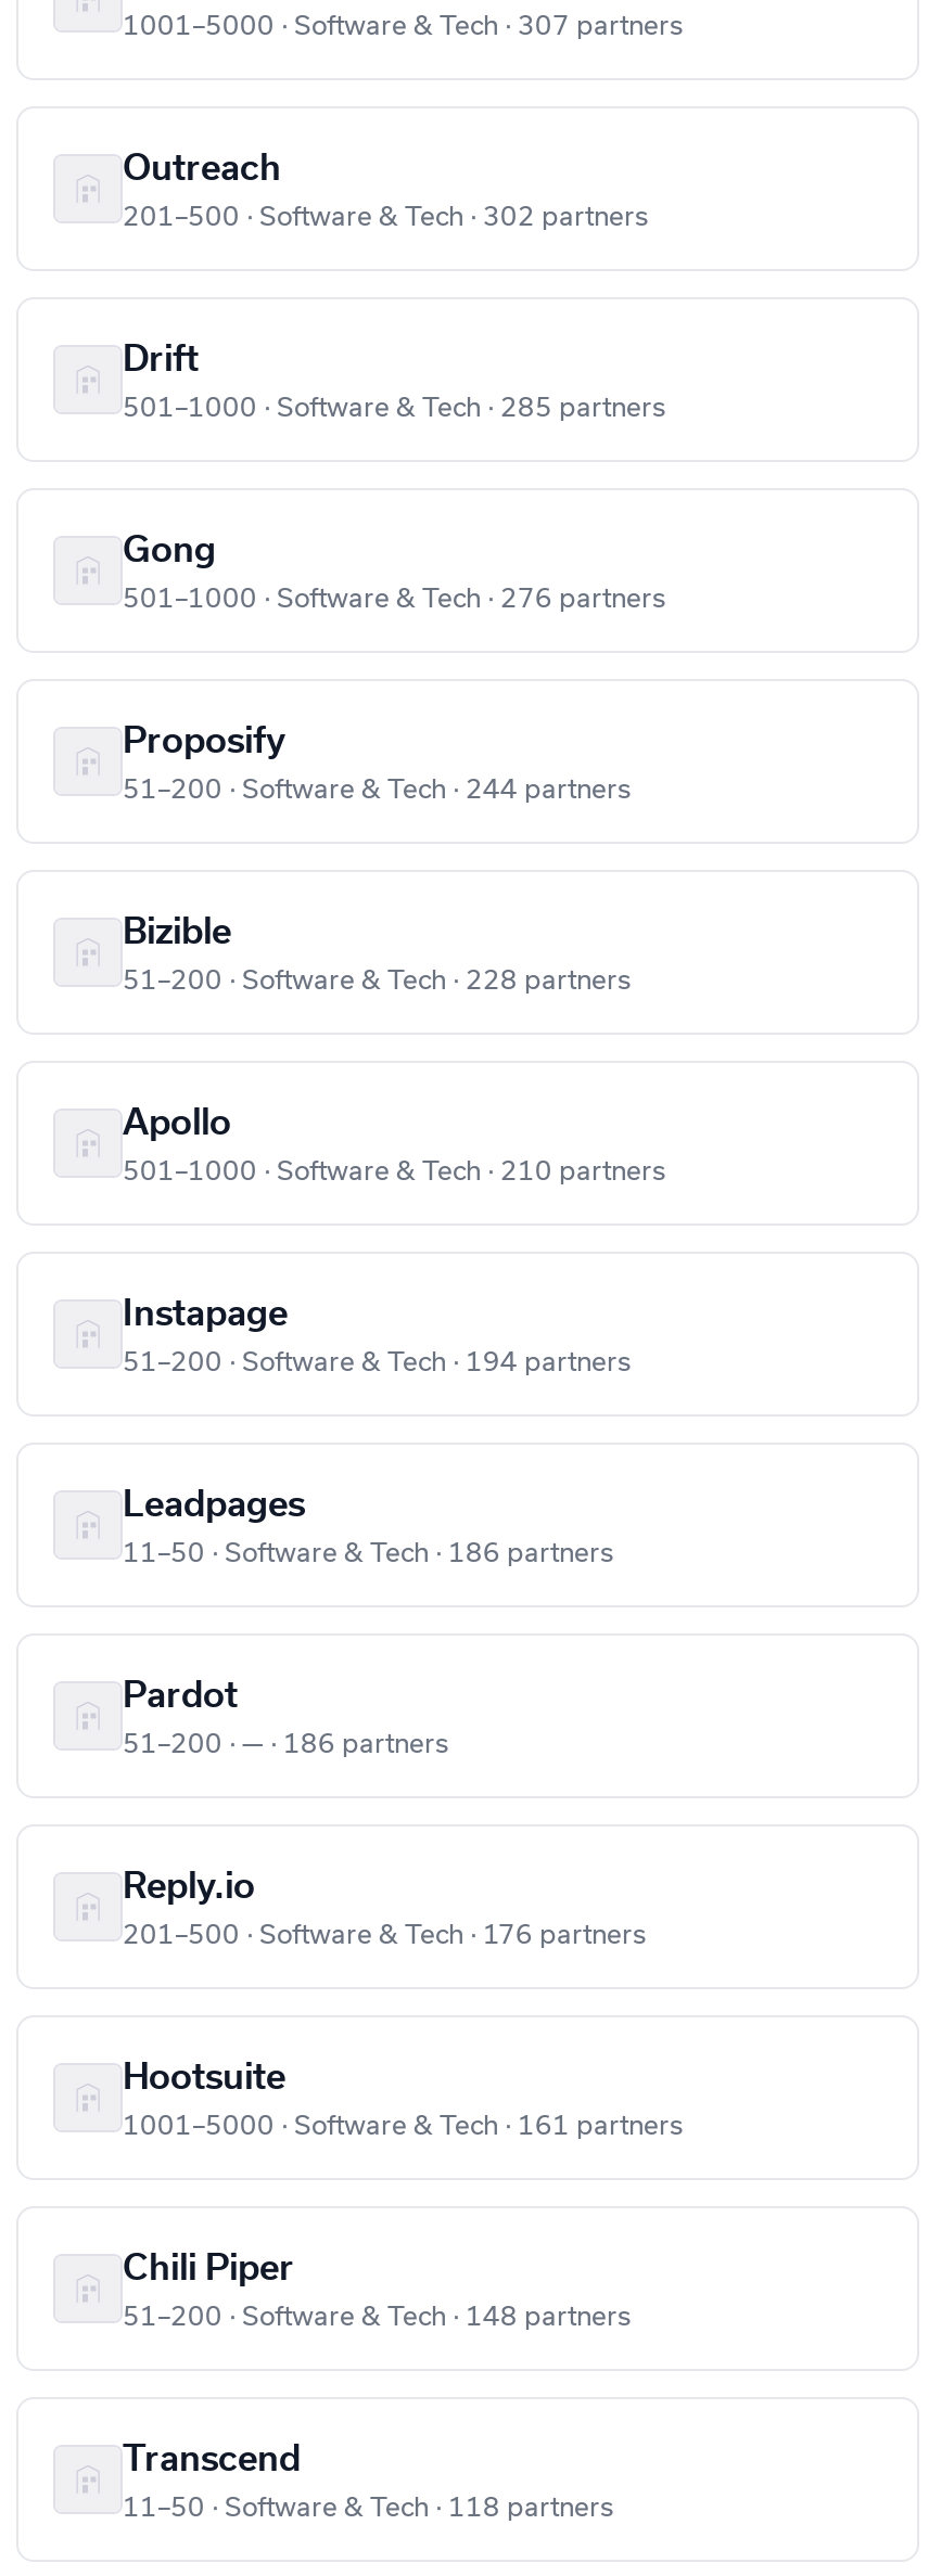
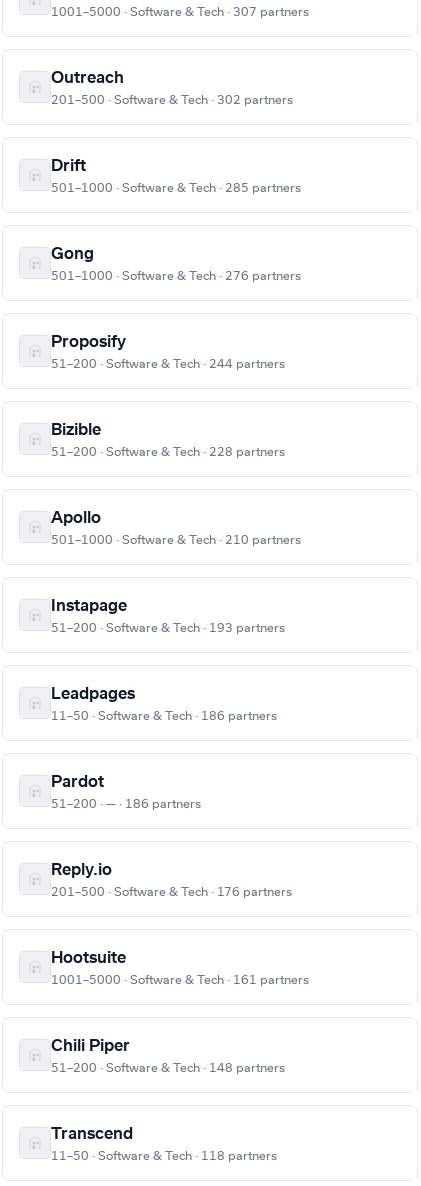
[123,1350,631,1376] 51–200 · Software & Tech · 194 partners -> [51,622,285,634] 51–200 · Software & Tech · 193 partners

